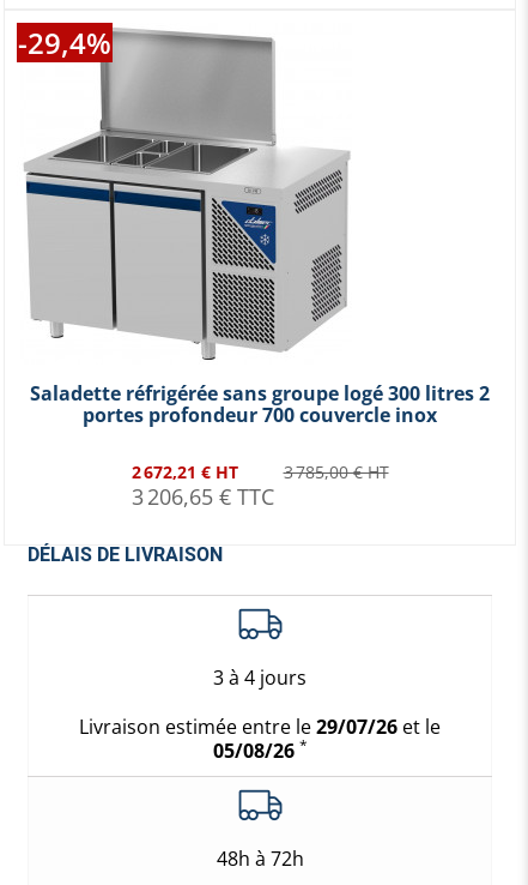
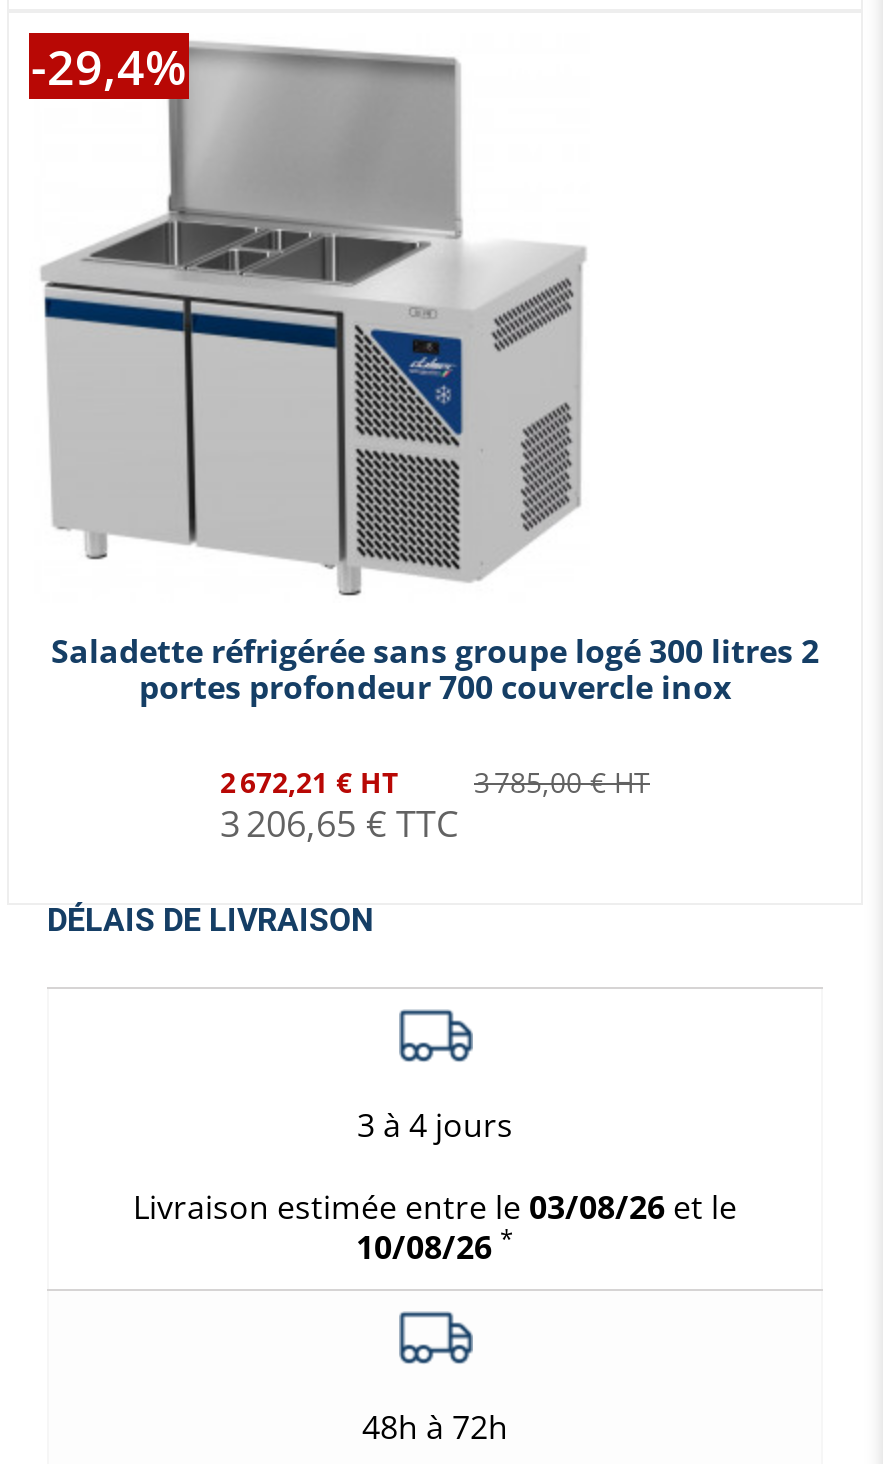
[79,713,441,739] Livraison estimée entre le 29/07/26 et le -> [133,1184,737,1228] Livraison estimée entre le 03/08/26 et le
[213,735,307,763] 05/08/26 * -> [356,1220,514,1268] 10/08/26 *

